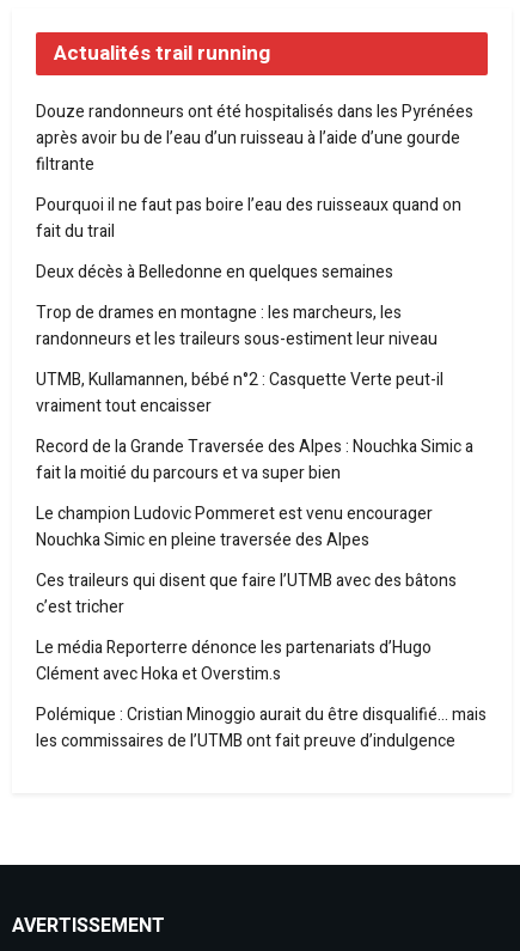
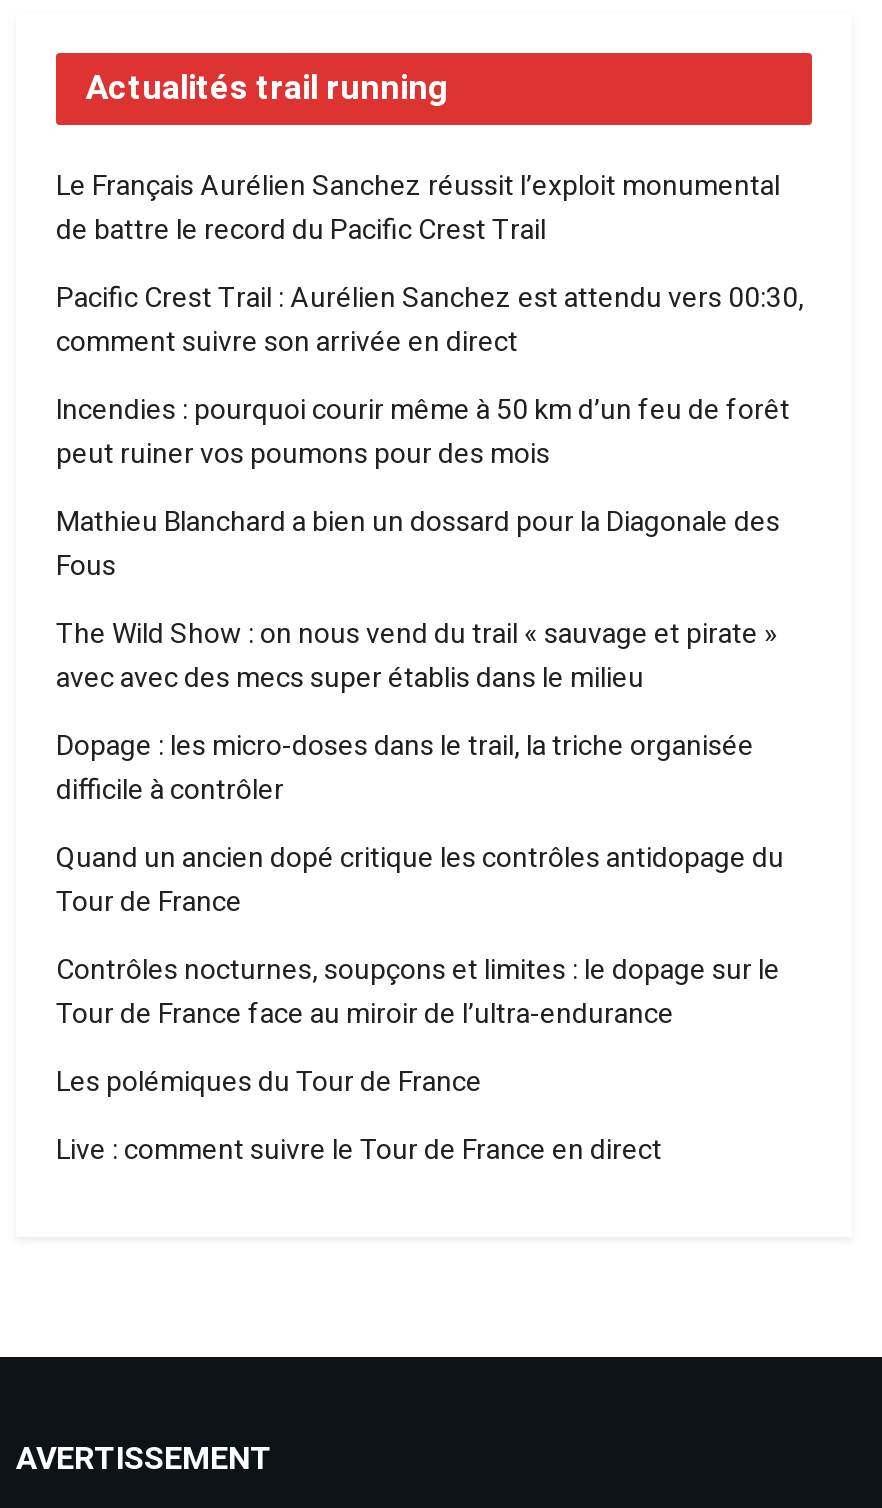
[36,99,473,176] Douze randonneurs ont été hospitalisés dans les Pyrénées | après avoir bu de l’eau d’un ruisseau à l’aide d’une gourde | filtrante -> [56,164,780,250] Le Français Aurélien Sanchez réussit l’exploit monumental | de battre le record du Pacific Crest Trail
[36,192,461,243] Pourquoi il ne faut pas boire l’eau des ruisseaux quand on | fait du trail -> [56,276,804,362] Pacific Crest Trail : Aurélien Sanchez est attendu vers 00:30, | comment suivre son arrivée en direct
[36,259,393,284] Deux décès à Belledonne en quelques semaines -> [56,388,790,474] Incendies : pourquoi courir même à 50 km d’un feu de forêt | peut ruiner vos poumons pour des mois
[36,300,438,351] Trop de drames en montagne : les marcheurs, les | randonneurs et les traileurs sous-estiment leur niveau -> [56,500,780,586] Mathieu Blanchard a bien un dossard pour la Diagonale des | Fous
[36,367,443,418] UTMB, Kullamannen, bébé n°2 : Casquette Verte peut-il | vraiment tout encaisser -> [56,612,778,698] The Wild Show : on nous vend du trail « sauvage et pirate » | avec avec des mecs super établis dans le milieu
[36,434,473,485] Record de la Grande Traversée des Alpes : Nouchka Simic a | fait la moitié du parcours et va super bien -> [56,724,754,810] Dopage : les micro-doses dans le trail, la triche organisée | difficile à contrôler
[36,501,433,552] Le champion Ludovic Pommeret est venu encourager | Nouchka Simic en pleine traversée des Alpes -> [56,836,784,922] Quand un ancien dopé critique les contrôles antidopage du | Tour de France
[36,568,457,619] Ces traileurs qui disent que faire l’UTMB avec des bâtons | c’est tricher -> [56,948,780,1034] Contrôles nocturnes, soupçons et limites : le dopage sur le | Tour de France face au miroir de l’ultra-endurance
[36,635,432,686] Le média Reporterre dénonce les partenariats d’Hugo | Clément avec Hoka et Overstim.s -> [56,1060,482,1102] Les polémiques du Tour de France
[36,702,487,753] Polémique : Cristian Minoggio aurait du être disqualifié… mais | les commissaires de l’UTMB ont fait preuve d’indulgence -> [56,1128,662,1170] Live : comment suivre le Tour de France en direct

